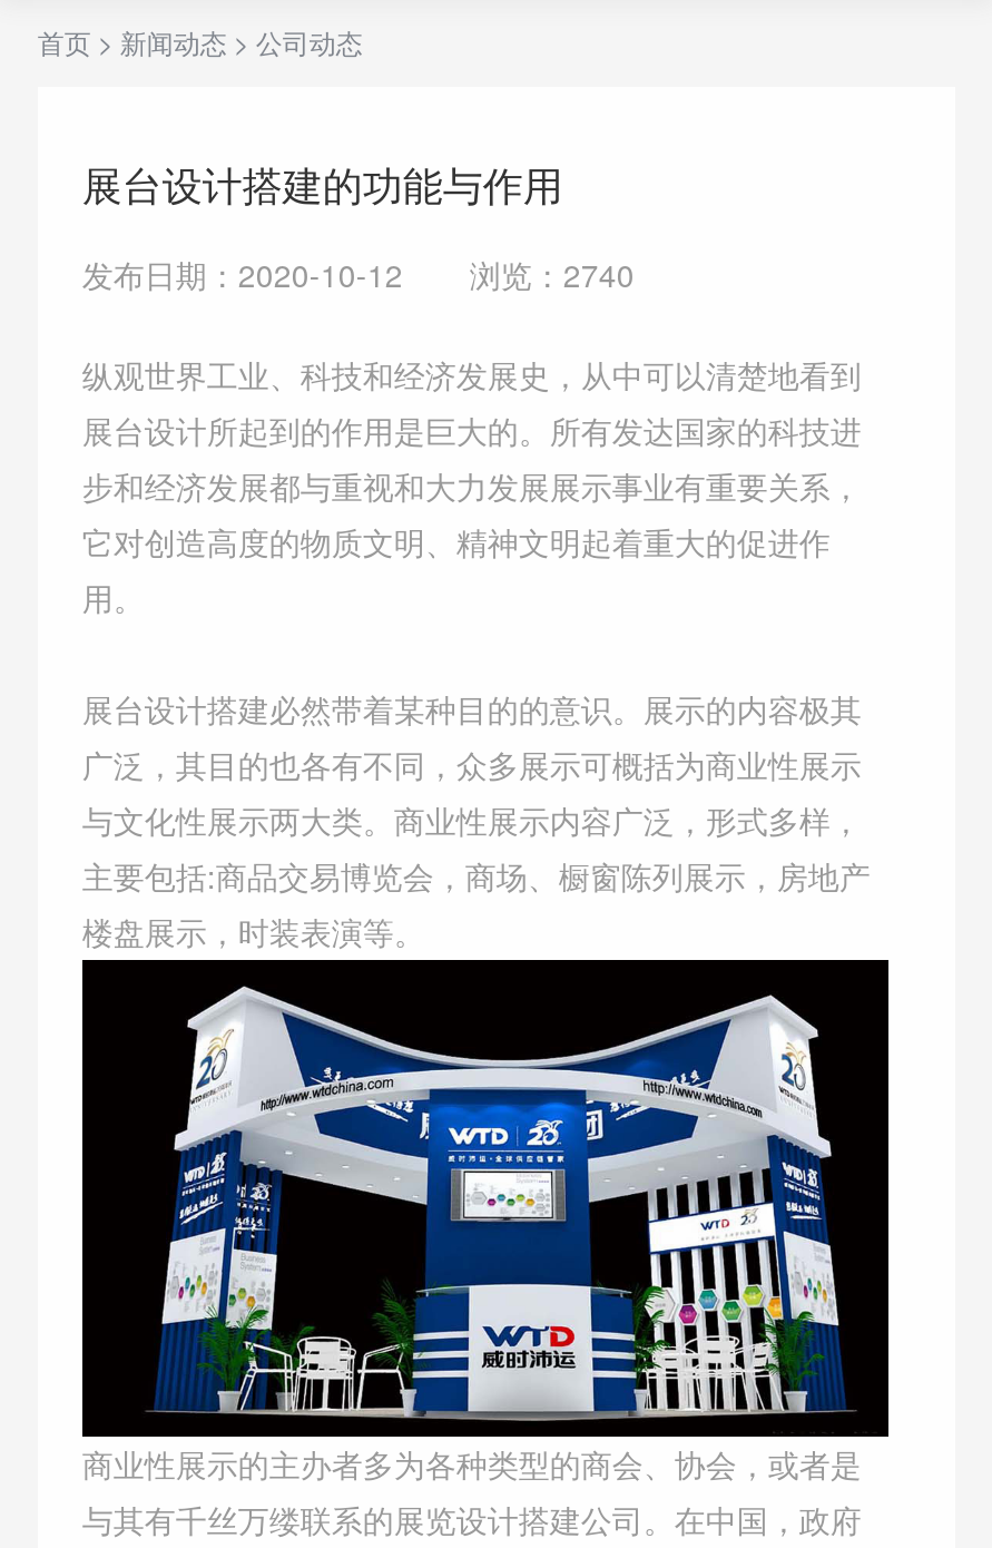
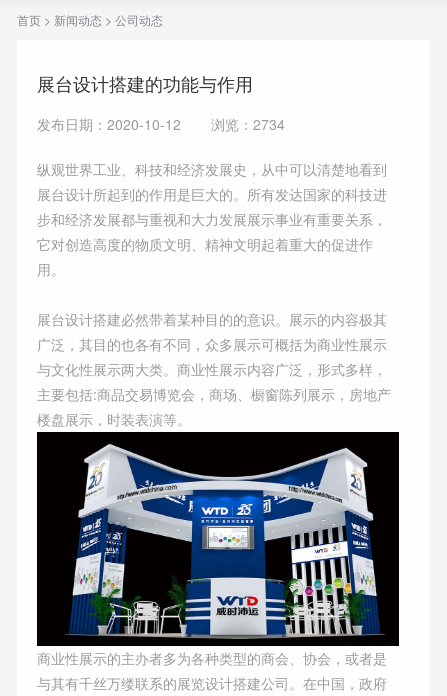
[82,252,634,296] 发布日期：2020-10-12 浏览：2740 -> [37,114,285,134] 发布日期：2020-10-12 浏览：2734

